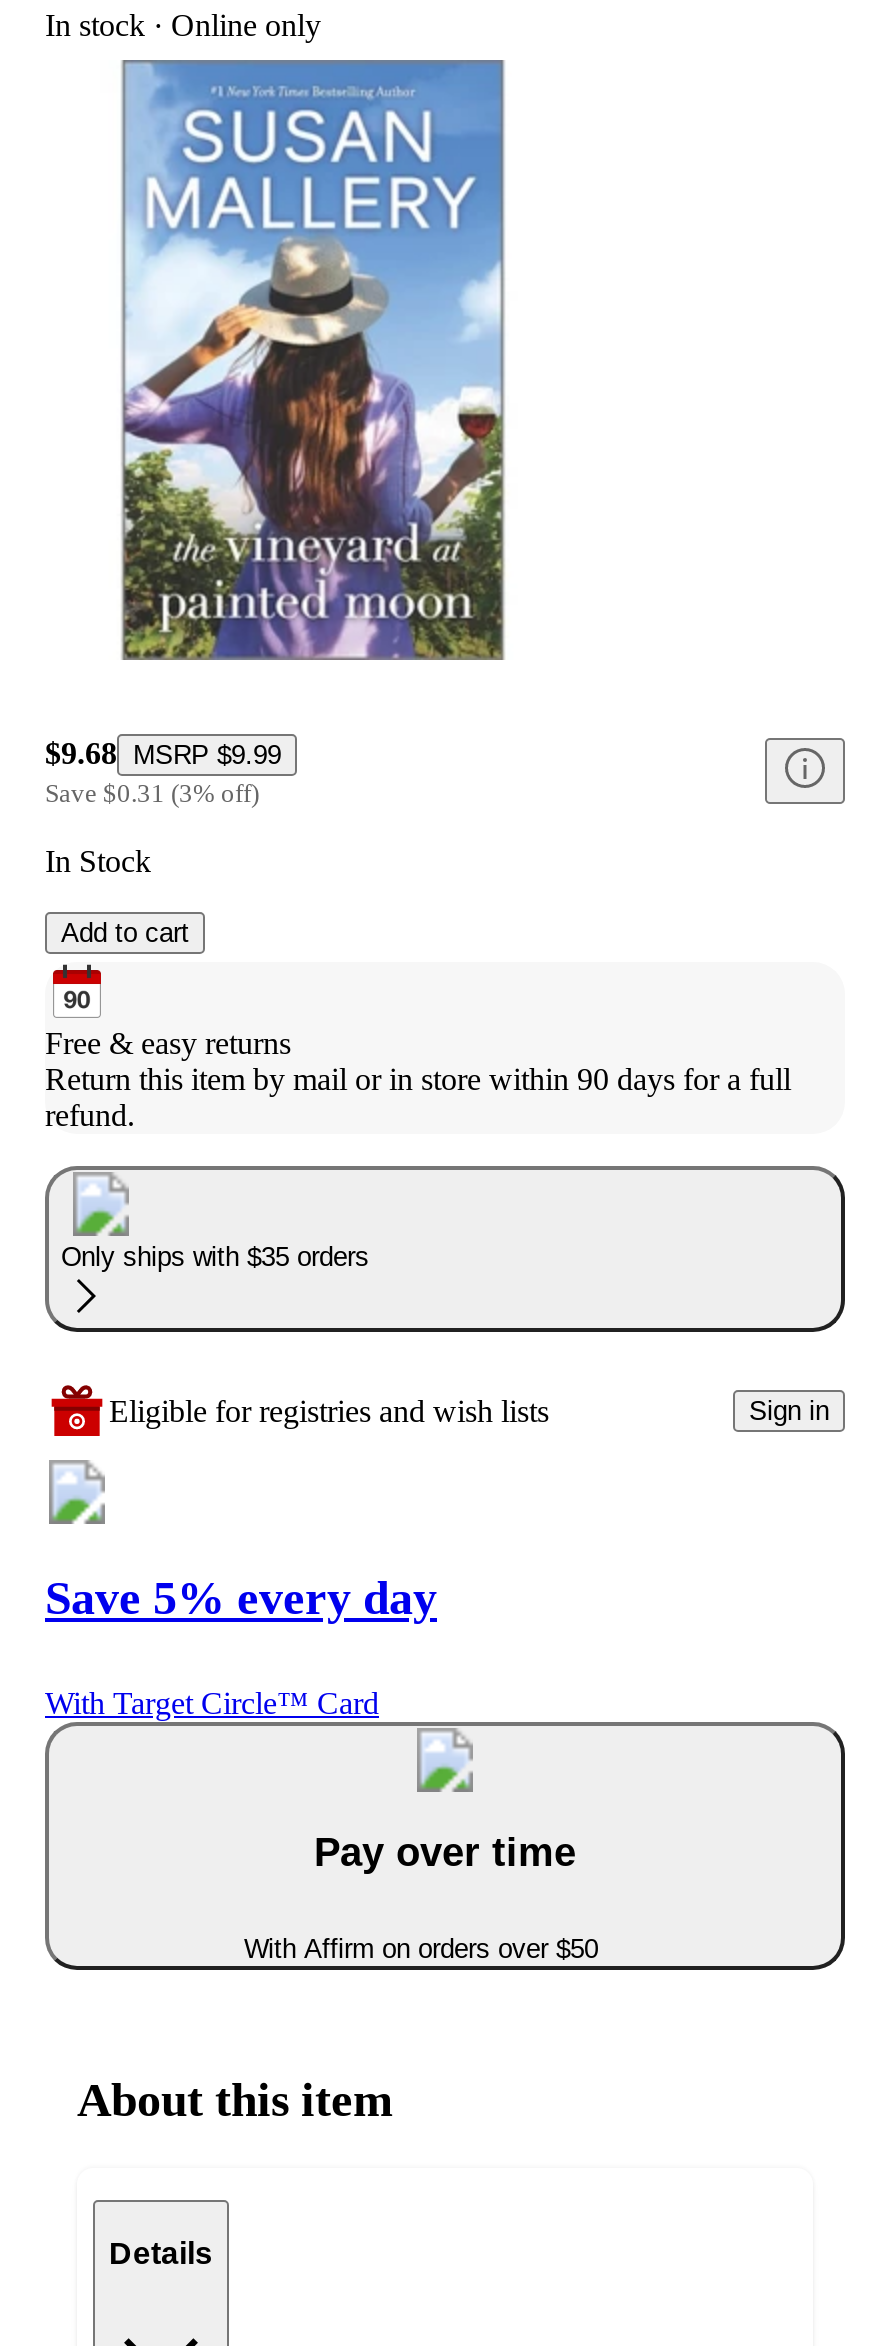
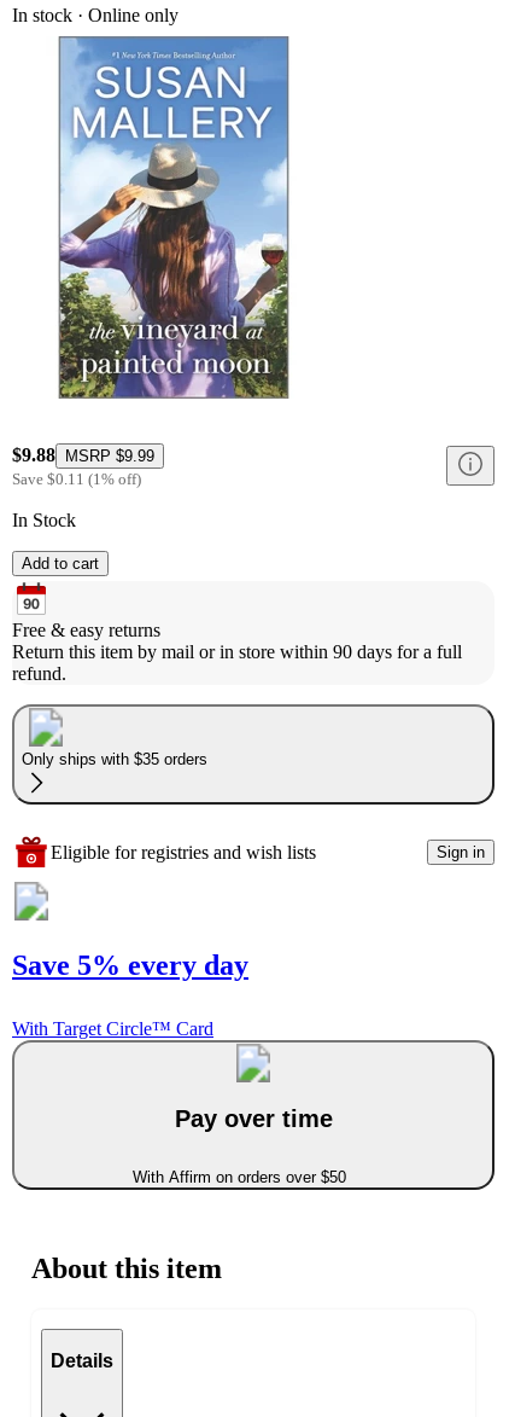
[45,736,281,770] $9.68 MSRP$9.99 -> [12,445,154,465] $9.88 MSRP$9.99
[45,778,259,808] Save $0.31 (3% off) -> [12,470,141,488] Save $0.11 (1% off)

